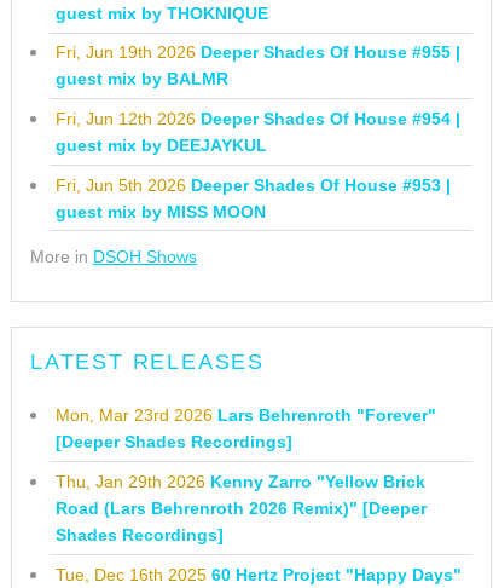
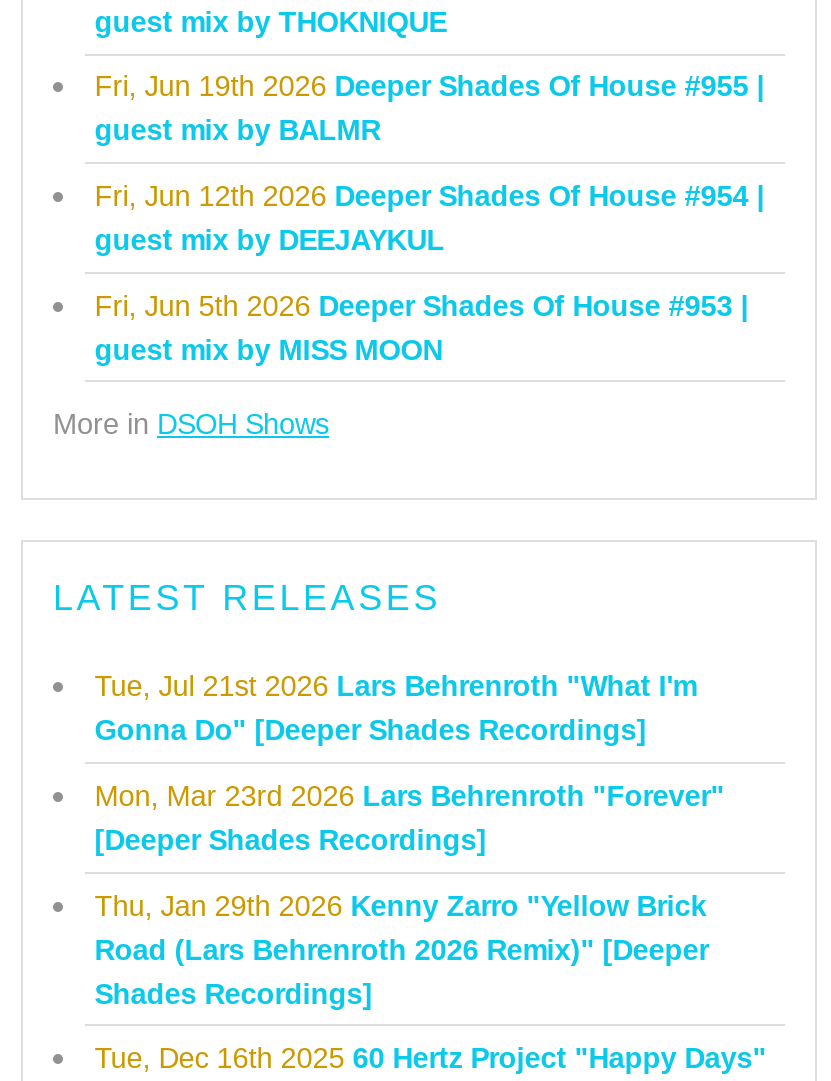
none -> [95,671,697,747] Tue, Jul 21st 2026 Lars Behrenroth "What I'm | Gonna Do" [Deeper Shades Recordings]

